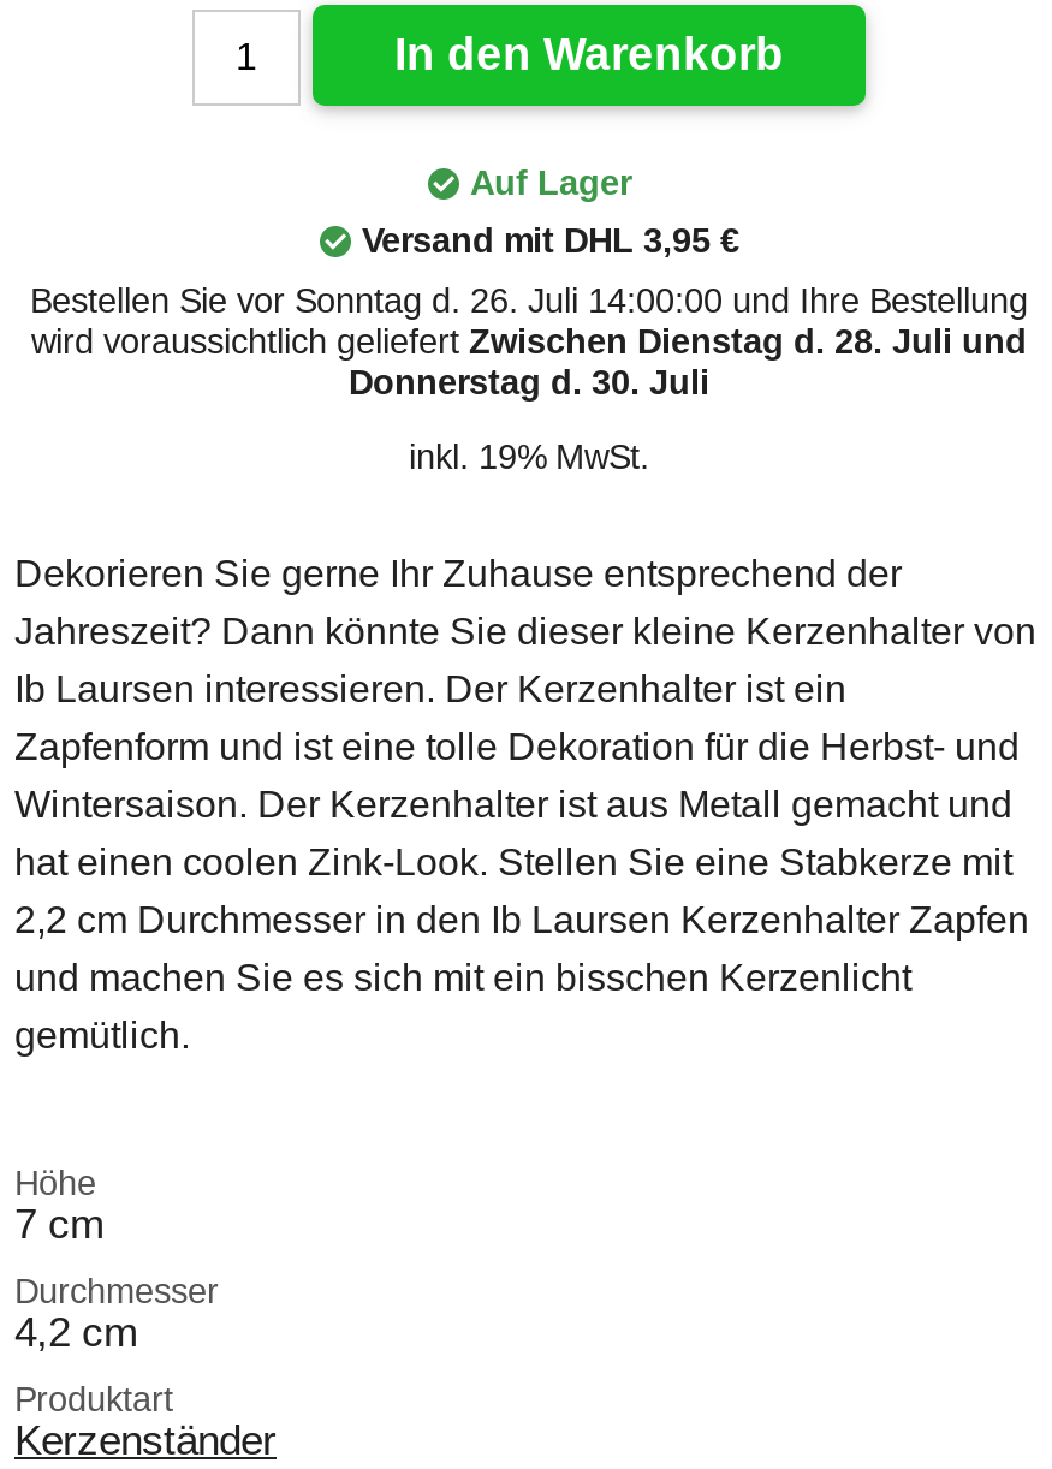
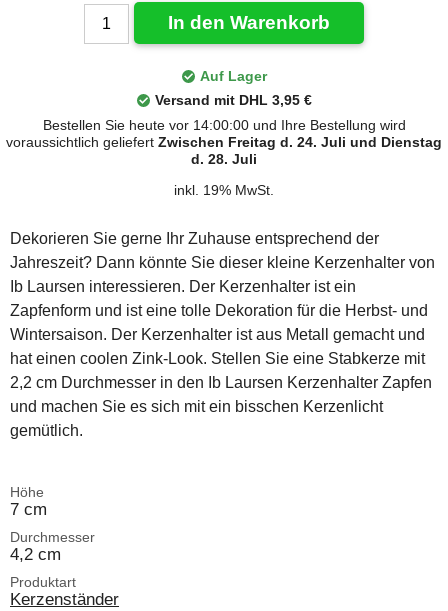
[30,281,1028,402] Bestellen Sie vor Sonntag d. 26. Juli 14:00:00 und Ihre Bestellung | wird voraussichtlich geliefert Zwischen Dienstag d. 28. Juli und | Donnerstag d. 30. Juli -> [6,117,442,167] Bestellen Sie heute vor 14:00:00 und Ihre Bestellung wird | voraussichtlich geliefert Zwischen Freitag d. 24. Juli und Dienstag | d. 28. Juli

